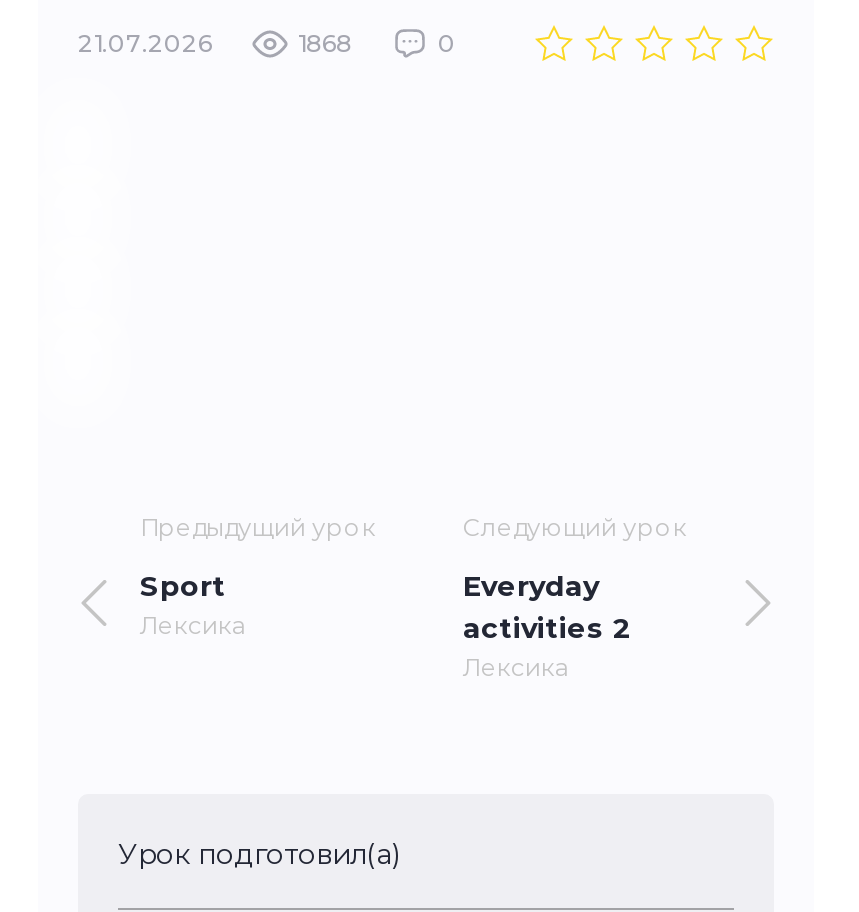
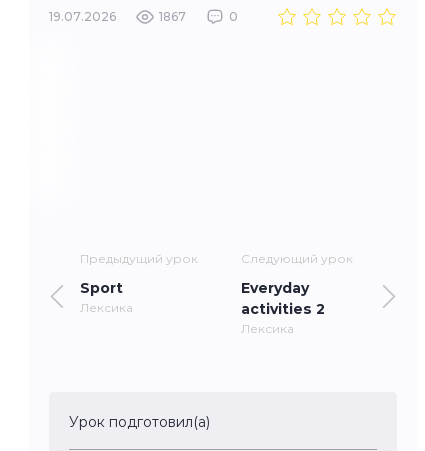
[78,28,212,58] 21.07.2026 -> [49,9,116,24] 19.07.2026
[298,28,352,58] 1868 -> [159,9,186,24] 1867

